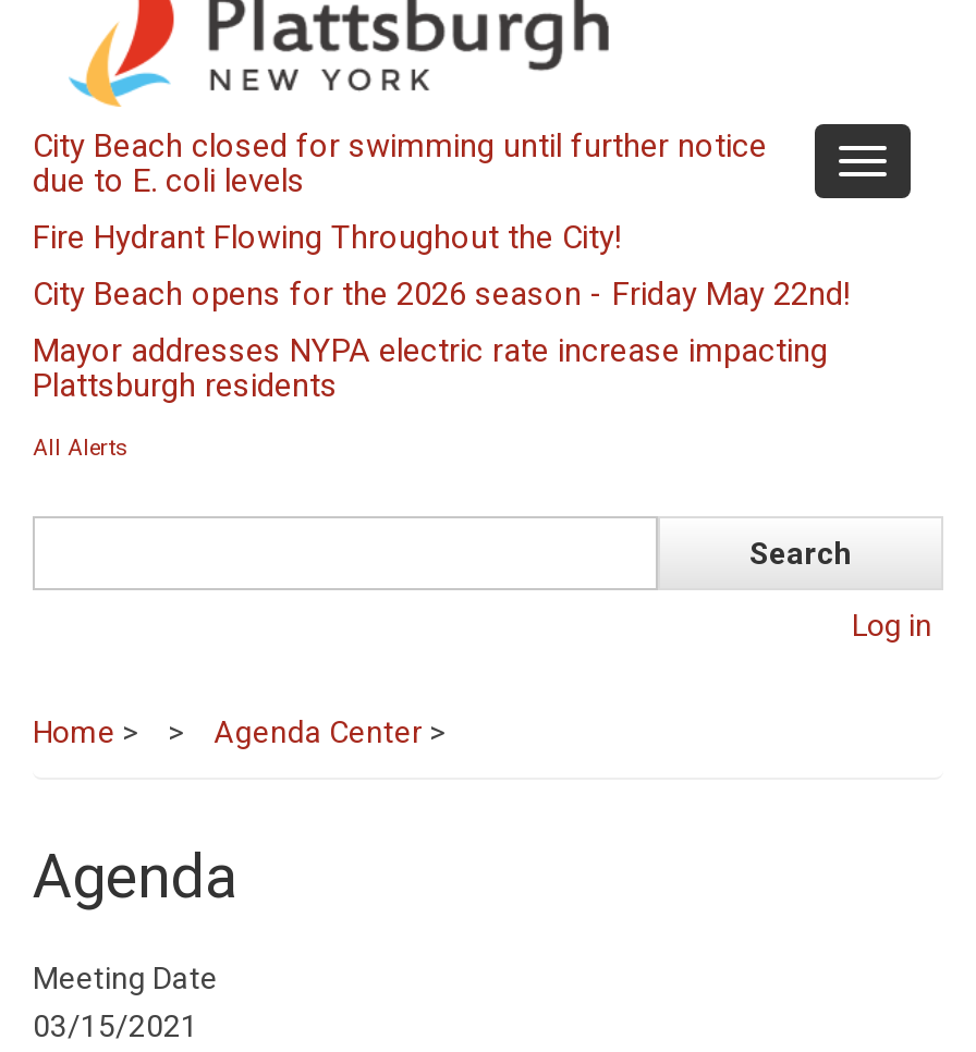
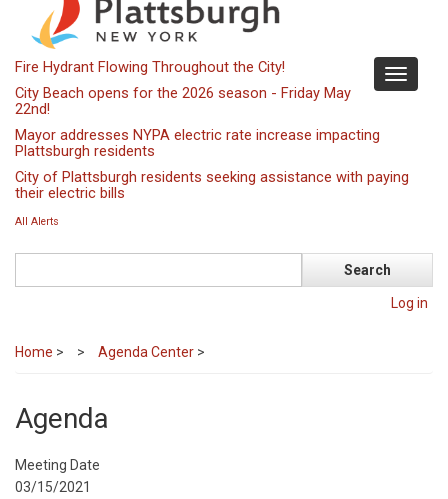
[33,127,767,201] City Beach closed for swimming until further notice | due to E. coli levels -> none
moved [33,218,621,257] -> [15,58,285,76]: Fire Hydrant Flowing Throughout the City!
moved [33,331,828,406] -> [15,126,380,160]: Mayor addresses NYPA electric rate increase impacting | Plattsburgh residents
none -> [15,168,409,202] City of Plattsburgh residents seeking assistance with paying | their electric bills

